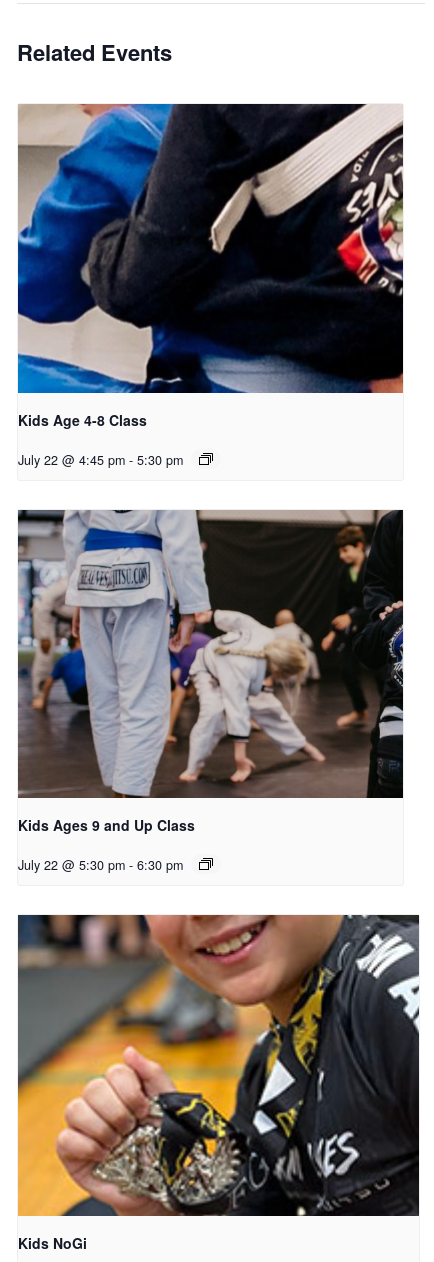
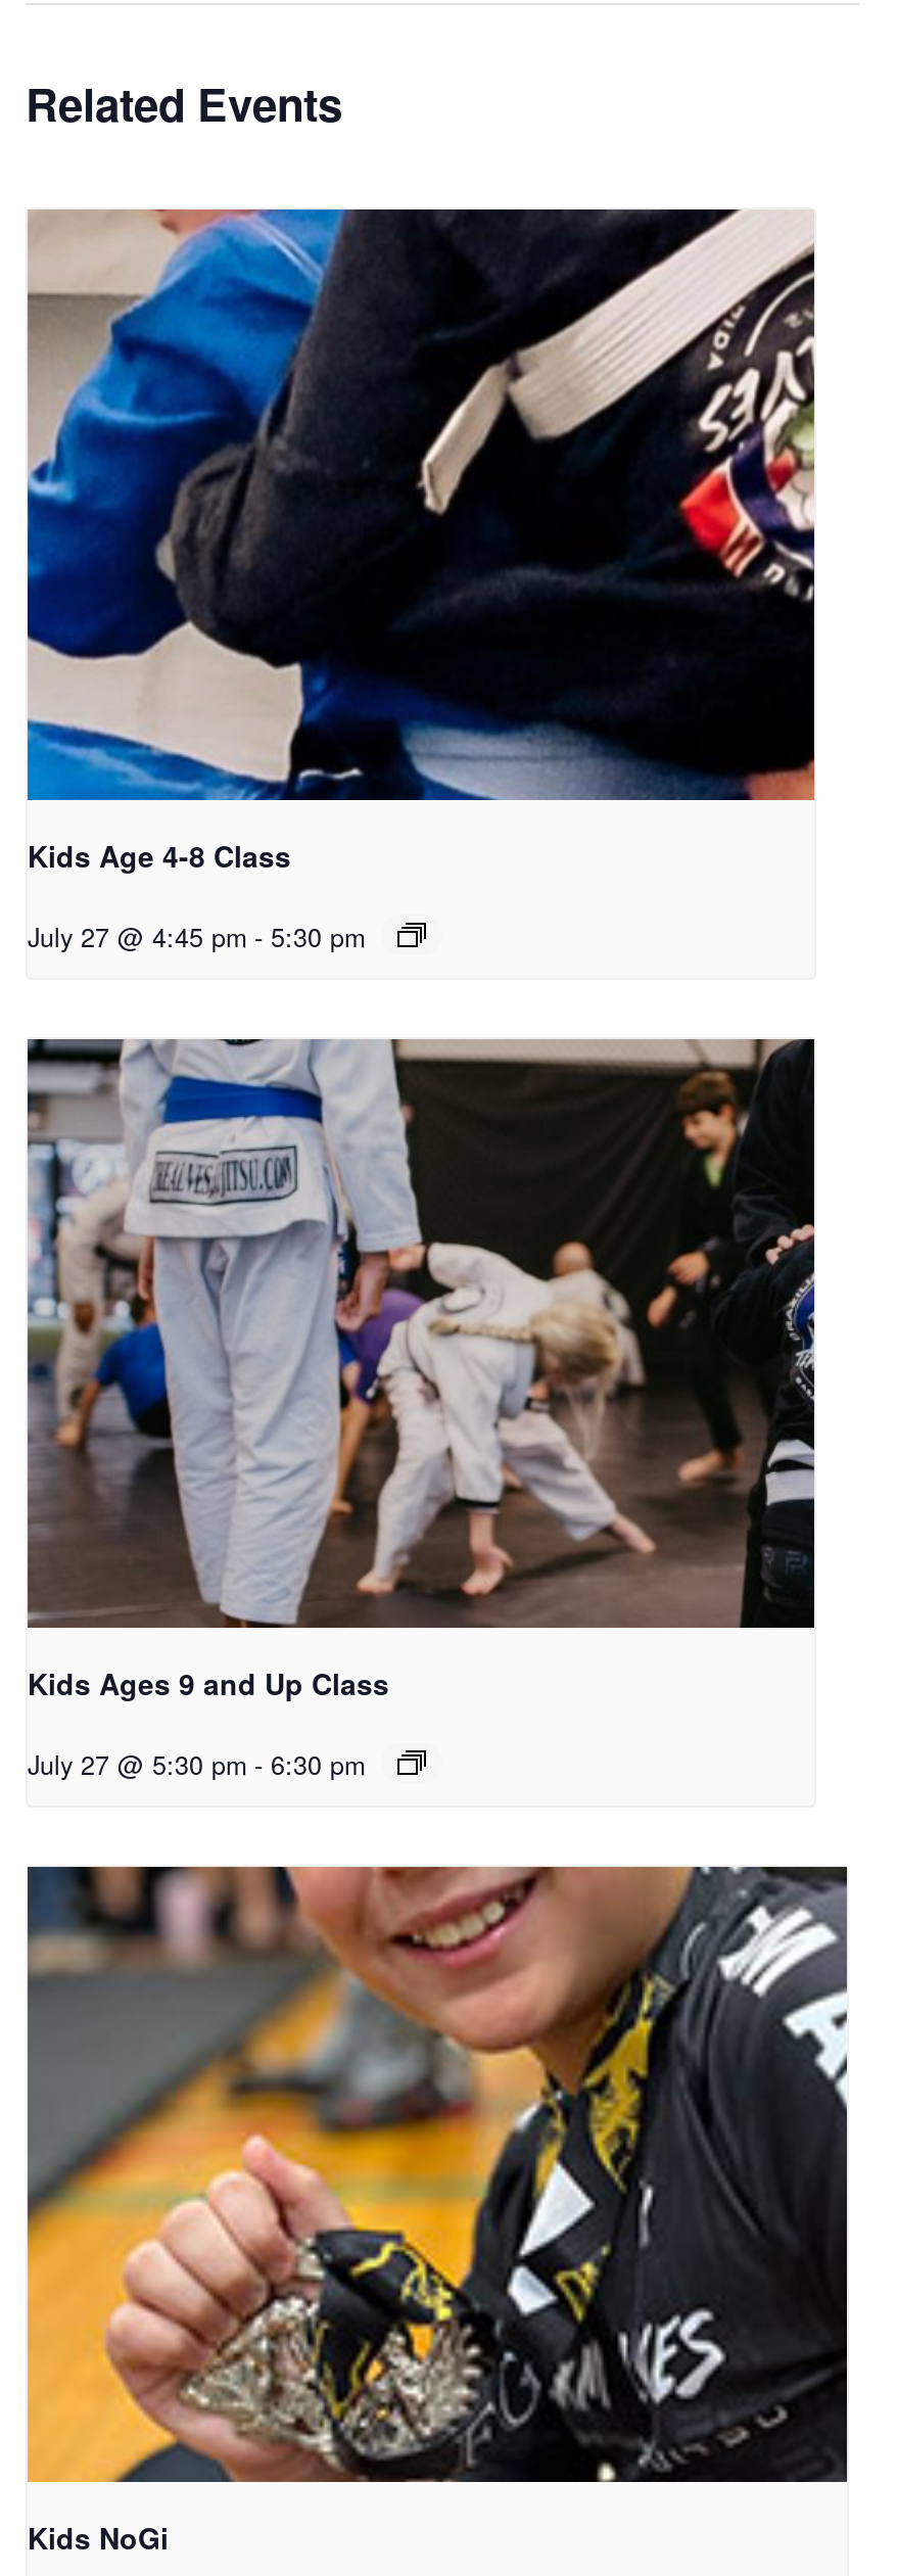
[18,451,183,469] July 22 @ 4:45 pm - 5:30 pm -> [28,918,365,955] July 27 @ 4:45 pm - 5:30 pm
[18,856,183,874] July 22 @ 5:30 pm - 6:30 pm -> [28,1747,365,1784] July 27 @ 5:30 pm - 6:30 pm

